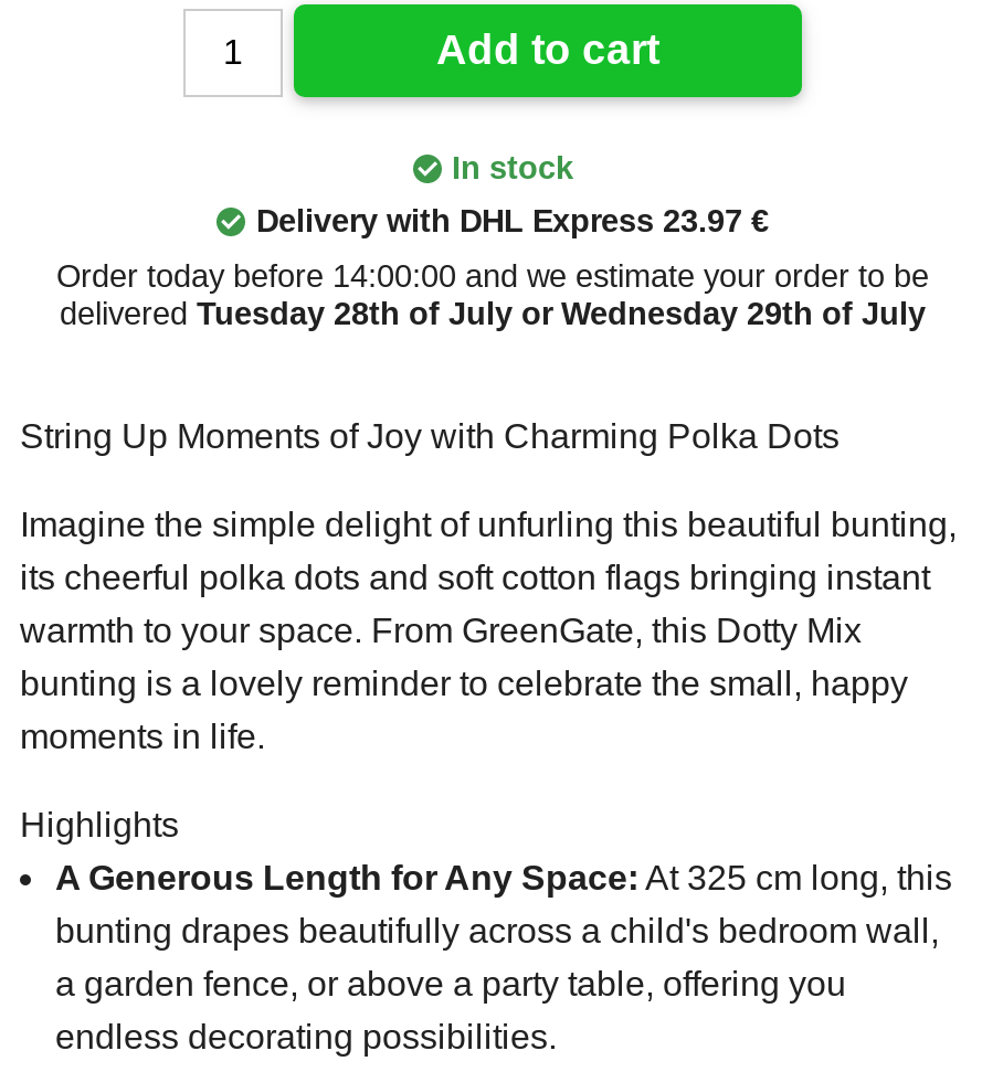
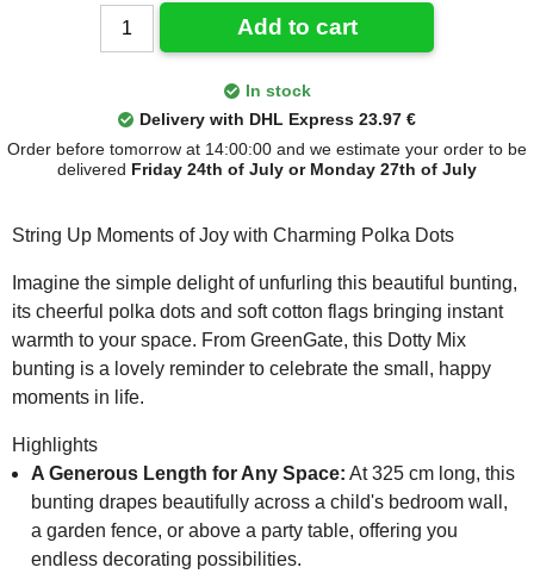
[56,258,929,331] Order today before 14:00:00 and we estimate your order to be | delivered Tuesday 28th of July or Wednesday 29th of July -> [7,139,527,179] Order before tomorrow at 14:00:00 and we estimate your order to be | delivered Friday 24th of July or Monday 27th of July

